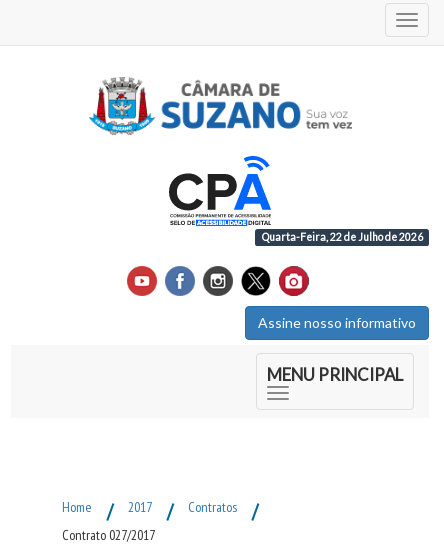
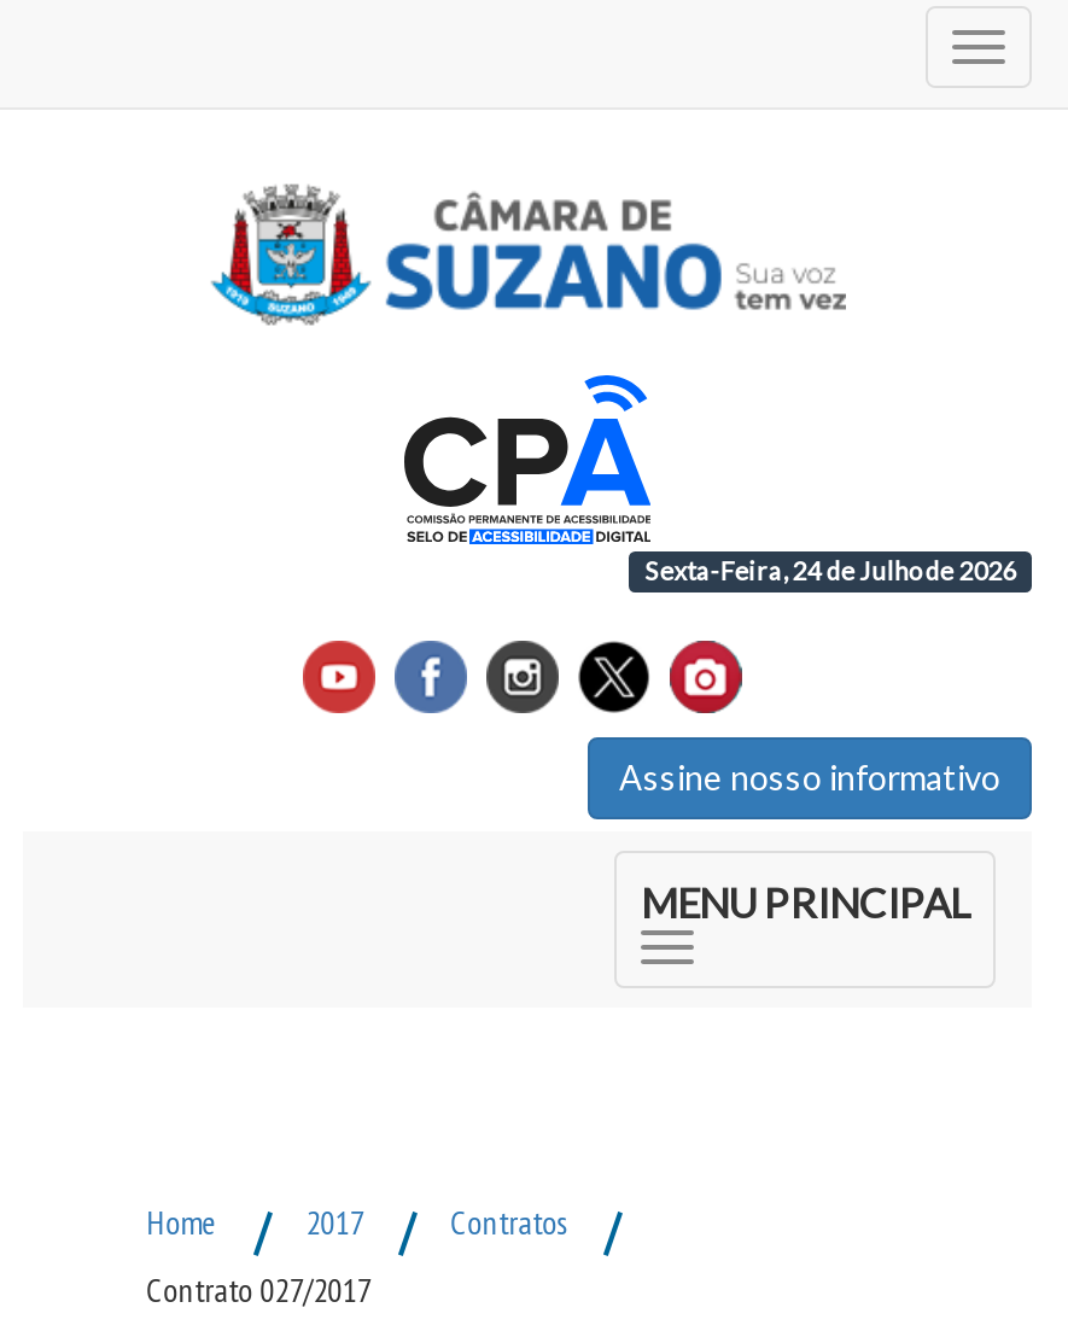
[262,231,423,243] Quarta-Feira, 22 de Julho de 2026 -> [645,556,1017,585] Sexta-Feira, 24 de Julho de 2026

